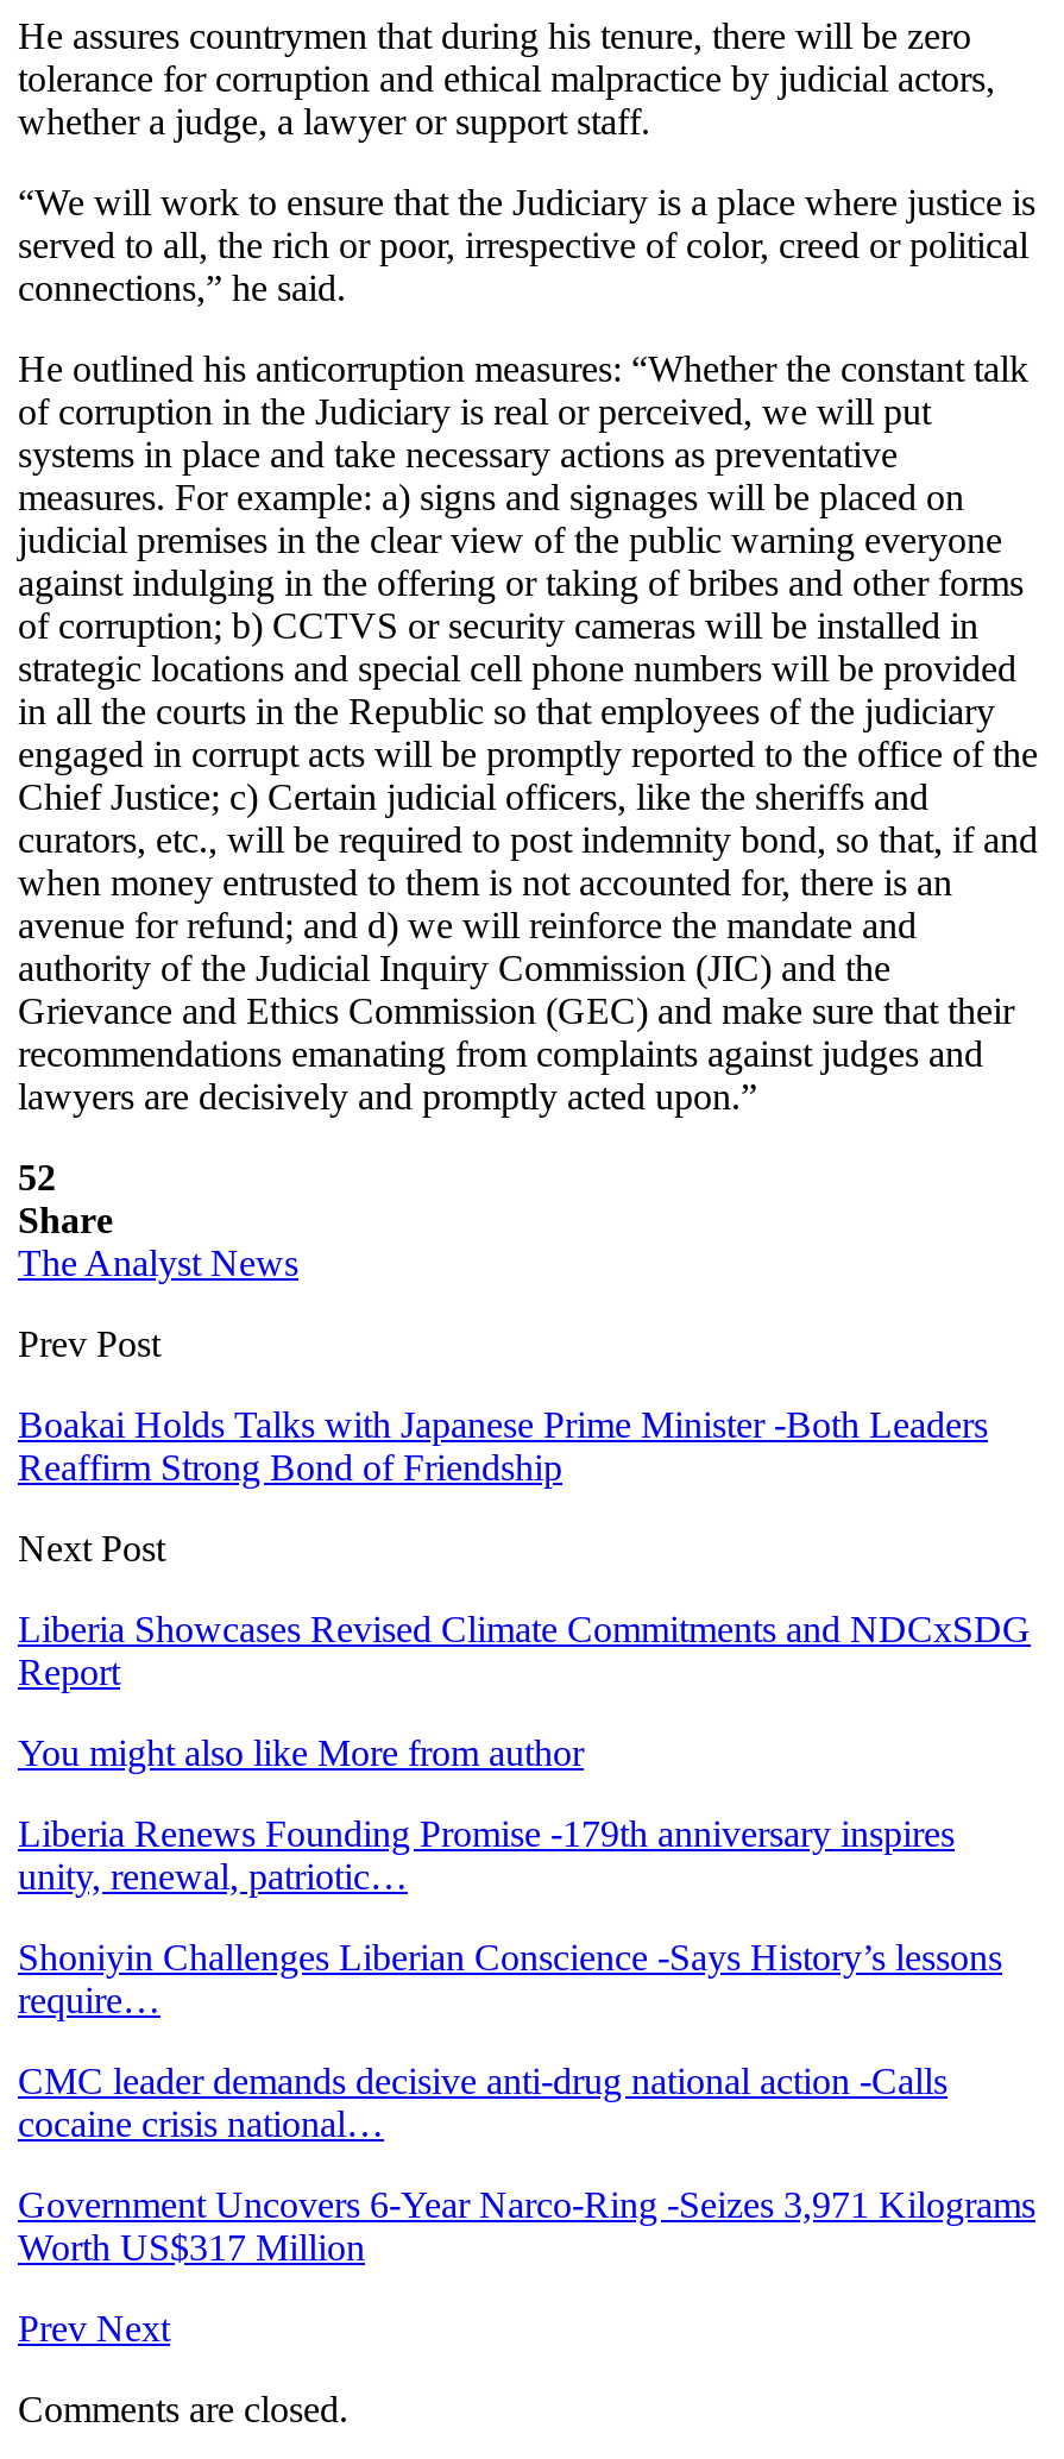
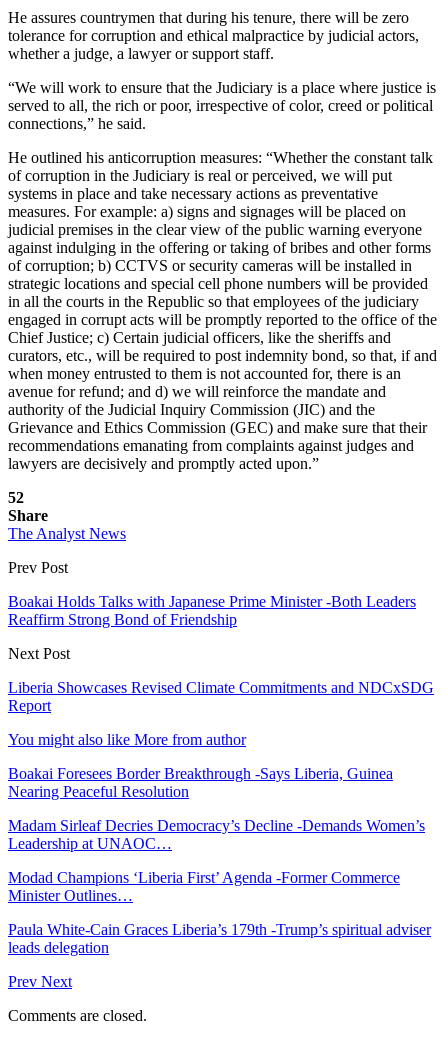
[18,1813,955,1896] Liberia Renews Founding Promise -179th anniversary inspires | unity, renewal, patriotic… -> [8,765,393,800] Boakai Foresees Border Breakthrough -Says Liberia, Guinea | Nearing Peaceful Resolution
[18,1937,1002,2020] Shoniyin Challenges Liberian Conscience -Says History’s lessons | require… -> [8,817,425,852] Madam Sirleaf Decries Democracy’s Decline -Demands Women’s | Leadership at UNAOC…
[18,2060,947,2143] CMC leader demands decisive anti-drug national action -Calls | cocaine crisis national… -> [8,869,400,904] Modad Champions ‘Liberia First’ Agenda -Former Commerce | Minister Outlines…
[18,2184,1035,2267] Government Uncovers 6-Year Narco-Ring -Seizes 3,971 Kilograms | Worth US$317 Million -> [8,921,431,956] Paula White-Cain Graces Liberia’s 179th -Trump’s spiritual adviser | leads delegation

